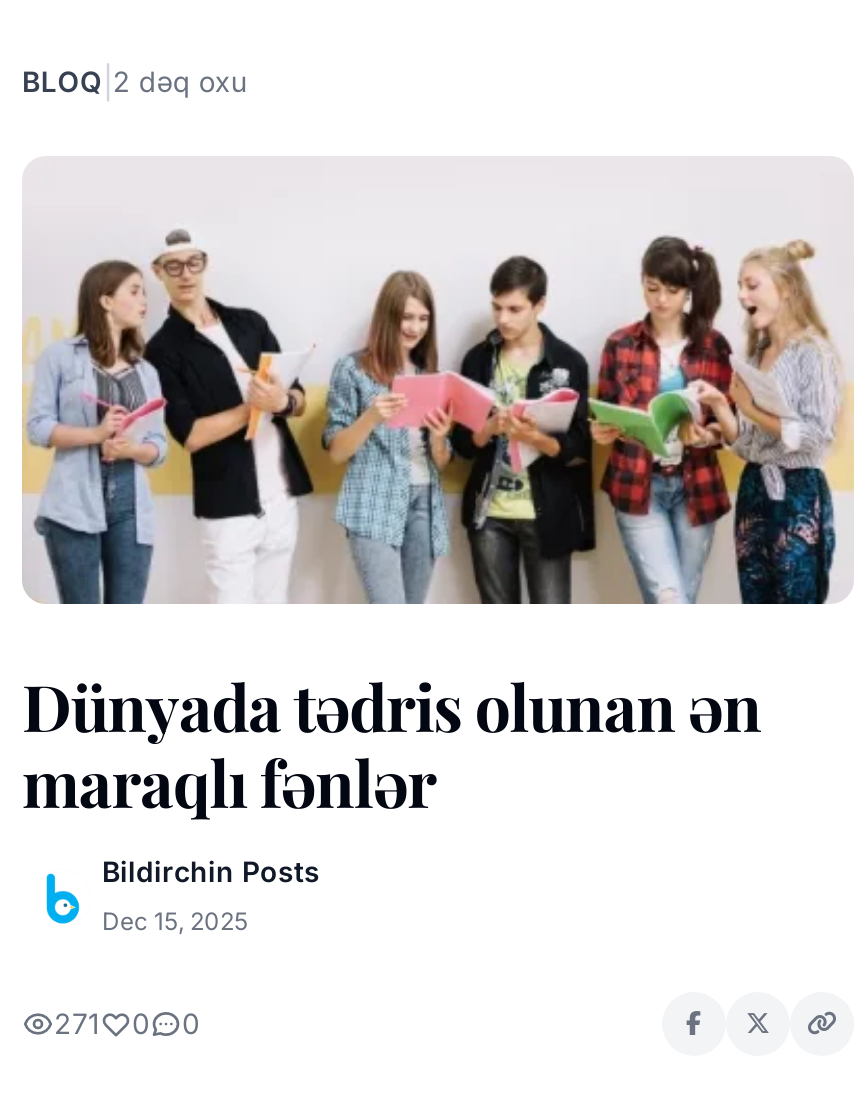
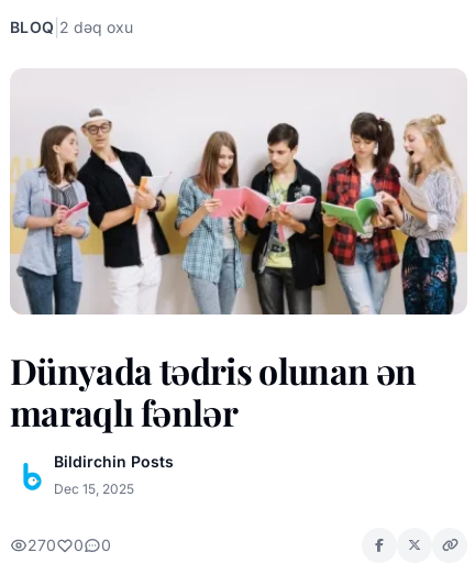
[54,1005,200,1039] 271 0 0 -> [27,535,111,554] 270 0 0

